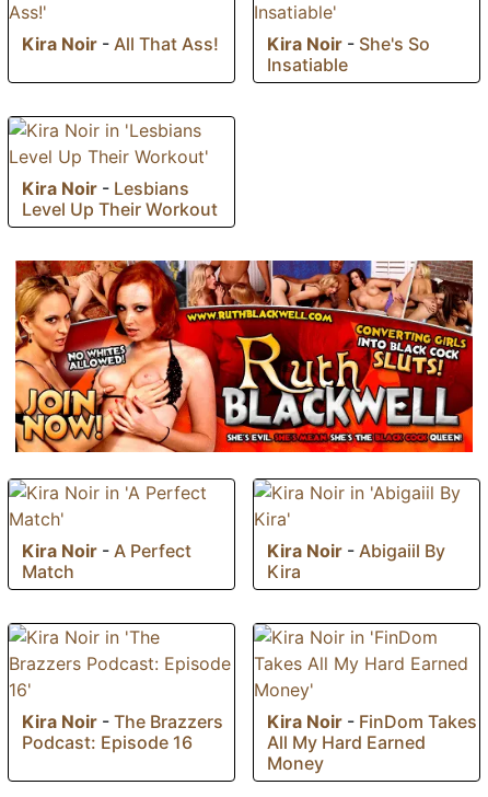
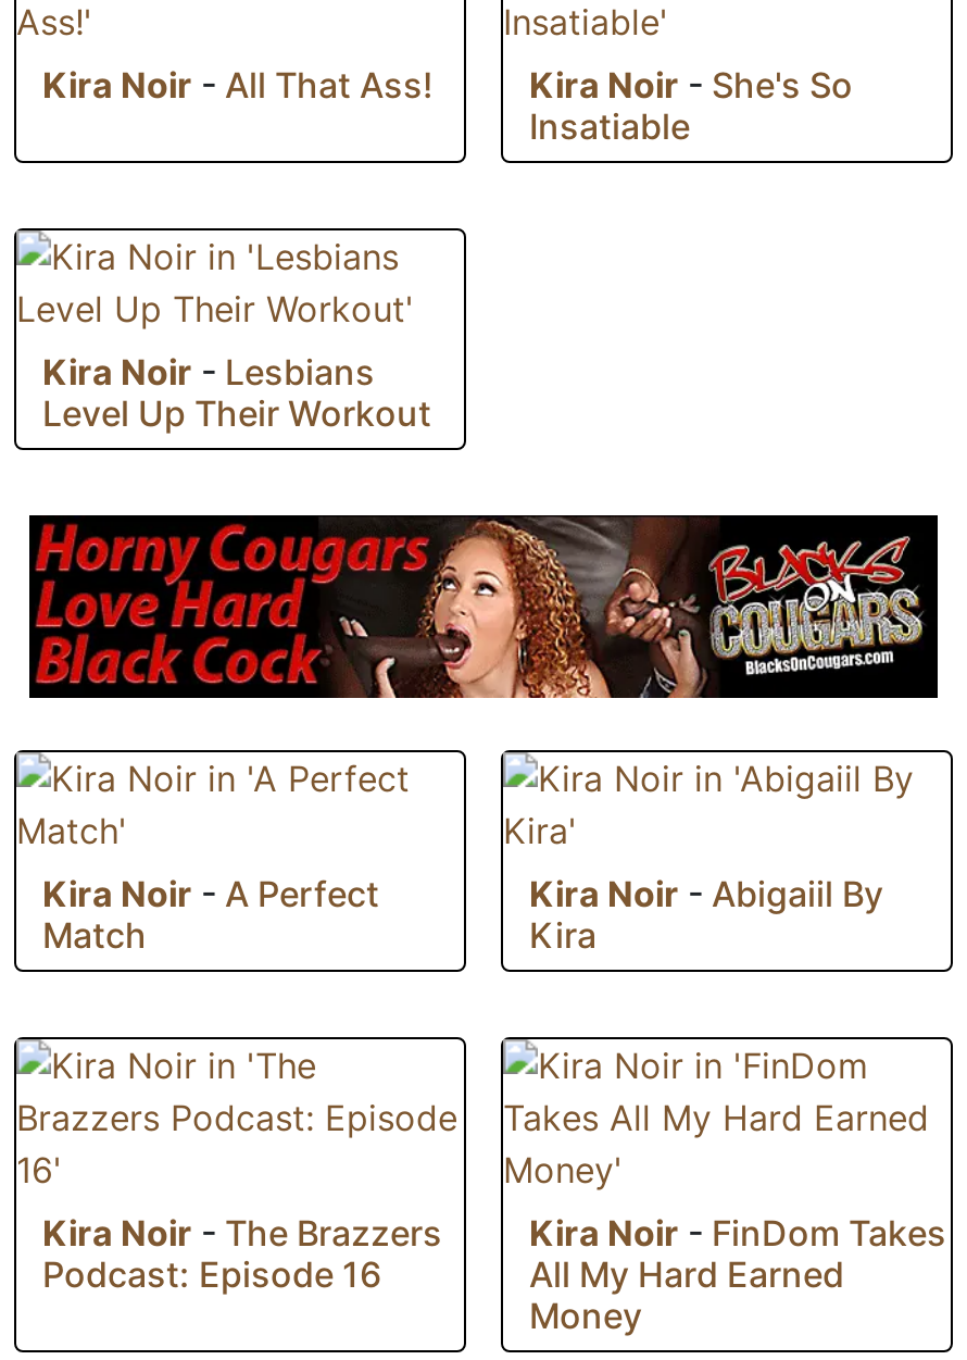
[14,259,474,453] [image] -> [27,513,940,700] [image]

